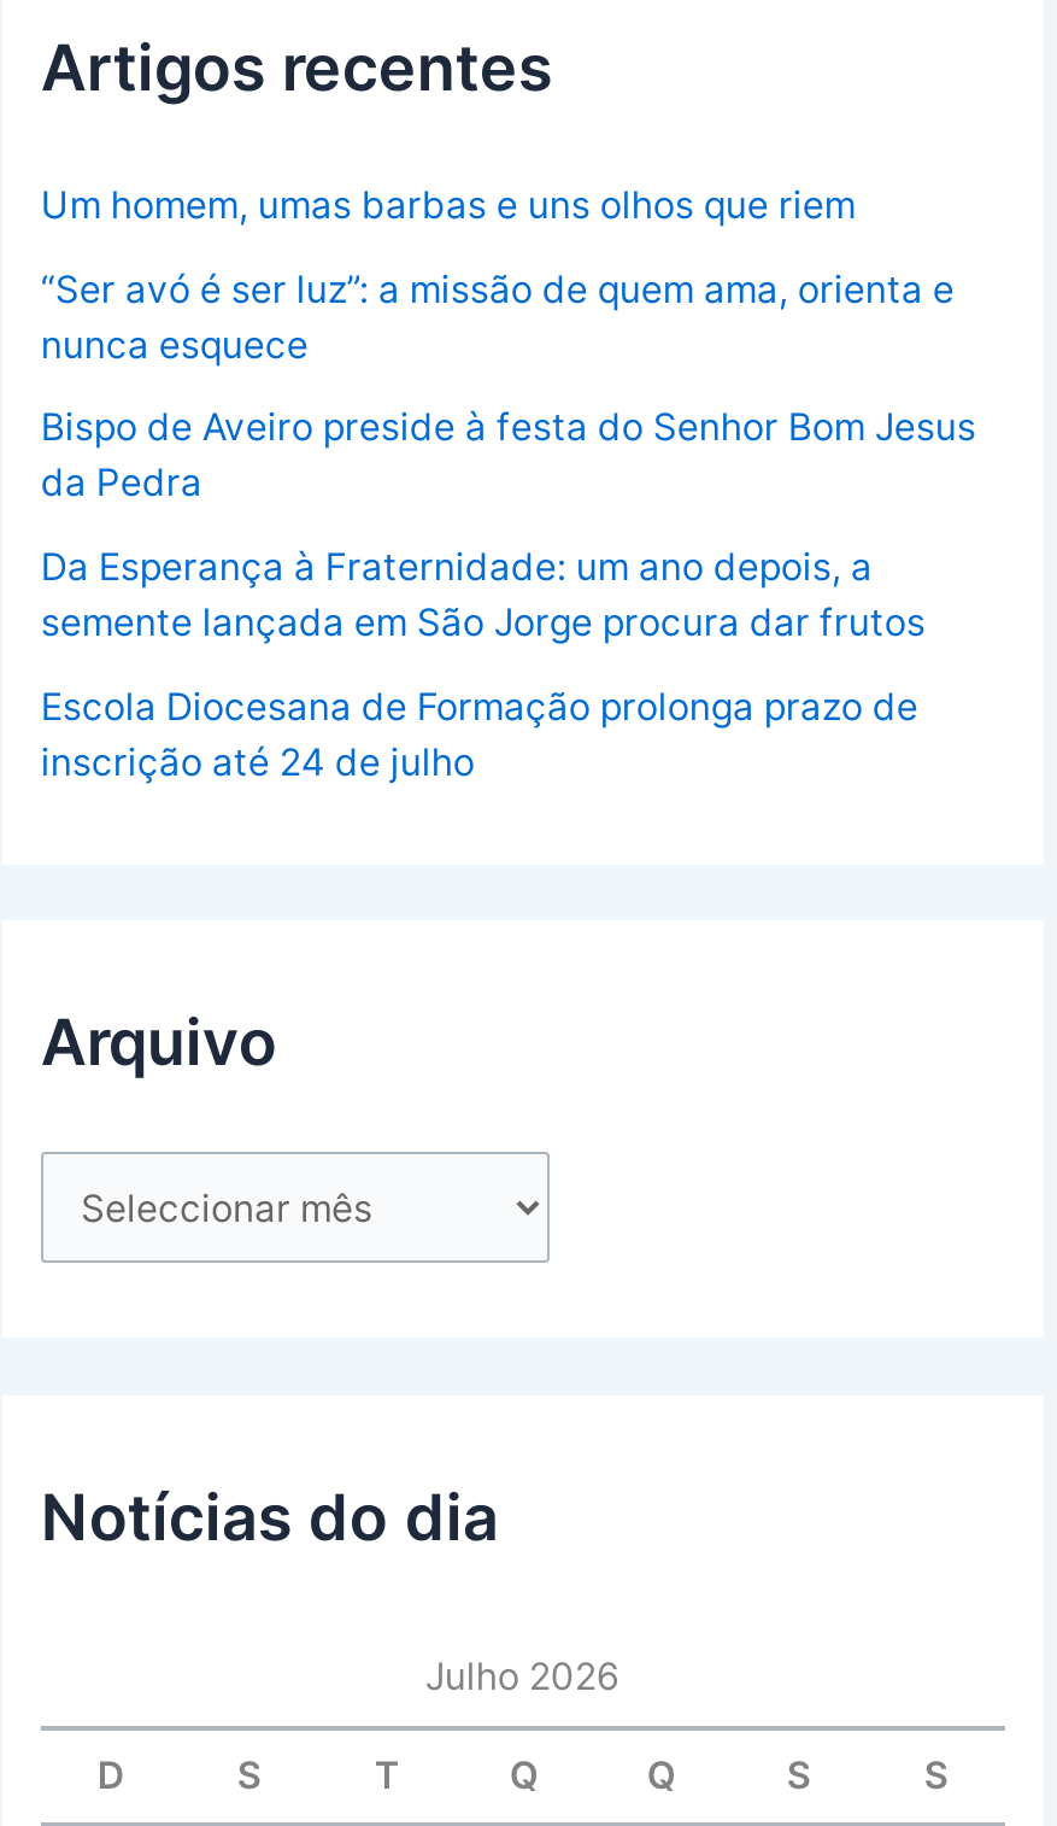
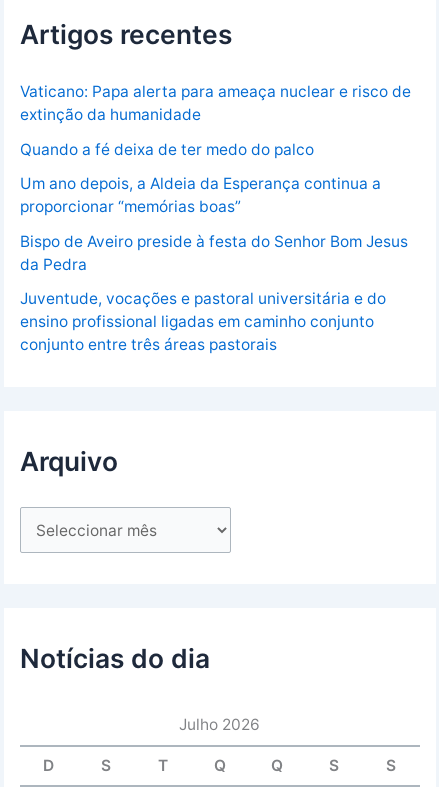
[41,182,954,367] Um homem, umas barbas e uns olhos que riem | “Ser avó é ser luz”: a missão de quem ama, orienta e | nunca esquece -> [20,82,411,216] Vaticano: Papa alerta para ameaça nuclear e risco de | extinção da humanidade | Quando a fé deixa de ter medo do palco | Um ano depois, a Aldeia da Esperança continua a | proporcionar “memórias boas”
moved [41,405,976,506] -> [20,232,408,274]: Bispo de Aveiro preside à festa do Senhor Bom Jesus | da Pedra
[41,543,925,784] Da Esperança à Fraternidade: um ano depois, a | semente lançada em São Jorge procura dar frutos | Escola Diocesana de Formação prolonga prazo de | inscrição até 24 de julho -> [20,289,386,354] Juventude, vocações e pastoral universitária e do | ensino profissional ligadas em caminho conjunto | conjunto entre três áreas pastorais

